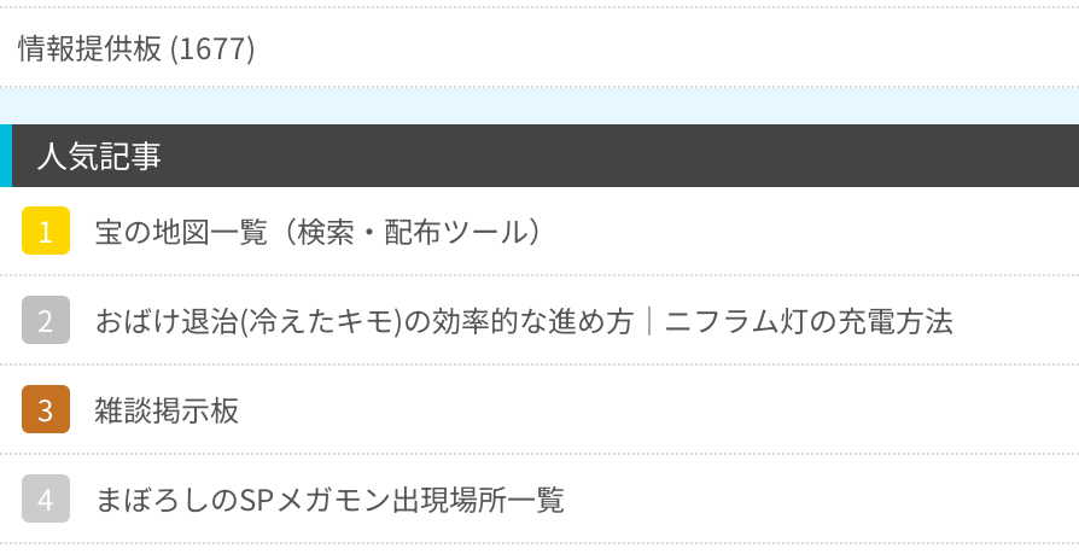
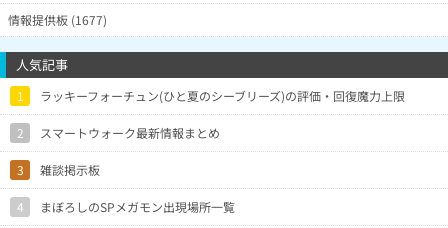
[94,209,558,250] 宝の地図一覧（検索・配布ツール） -> [40,87,405,104] ラッキーフォーチュン(ひと夏のシーブリーズ)の評価・回復魔力上限
[94,298,953,339] おばけ退治(冷えたキモ)の効率的な進め方｜ニフラム灯の充電方法 -> [40,124,220,141] スマートウォーク最新情報まとめ

